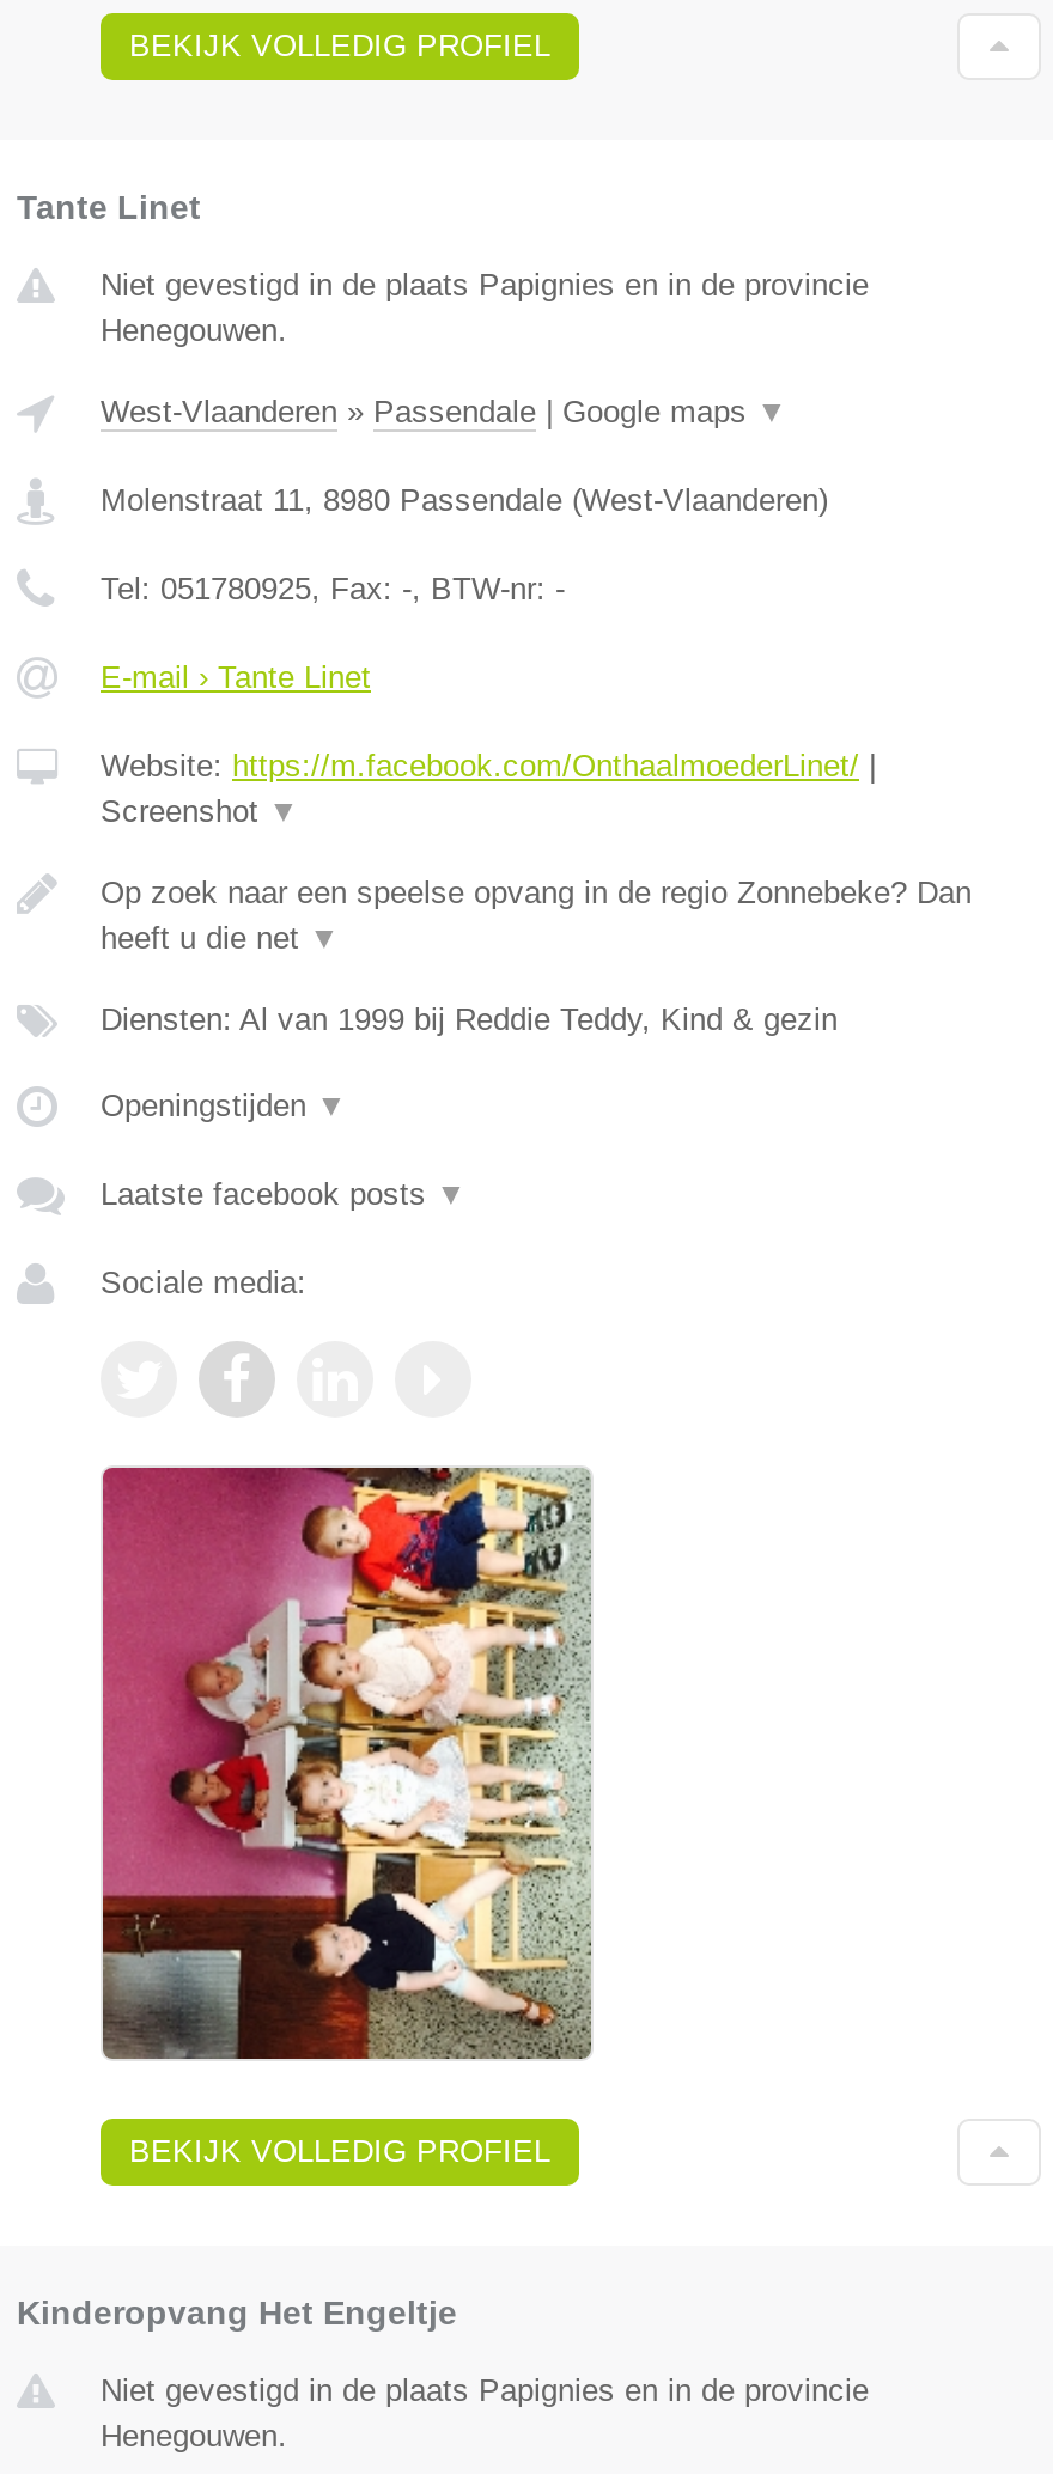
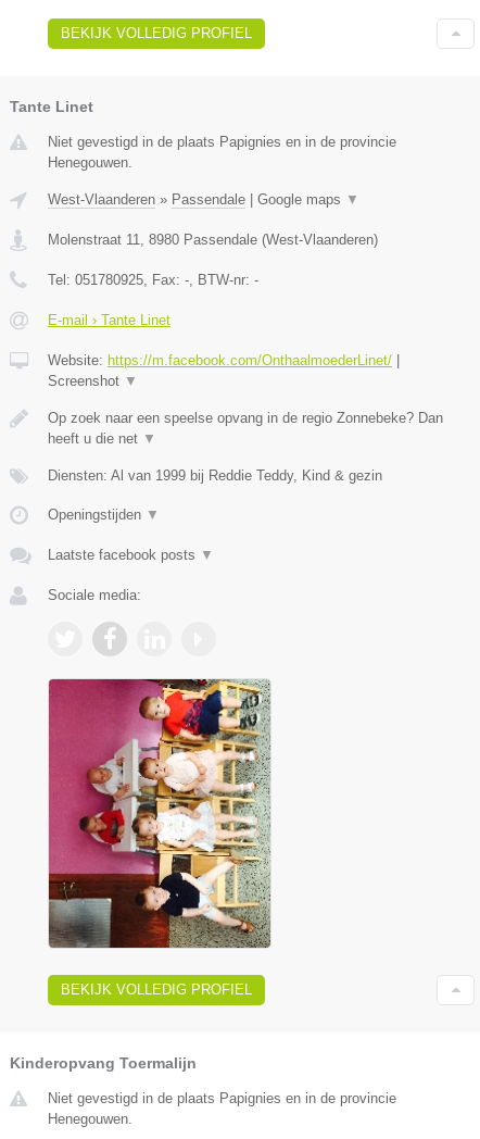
[17,2294,457,2332] Kinderopvang Het Engeltje -> [10,1055,197,1072] Kinderopvang Toermalijn

